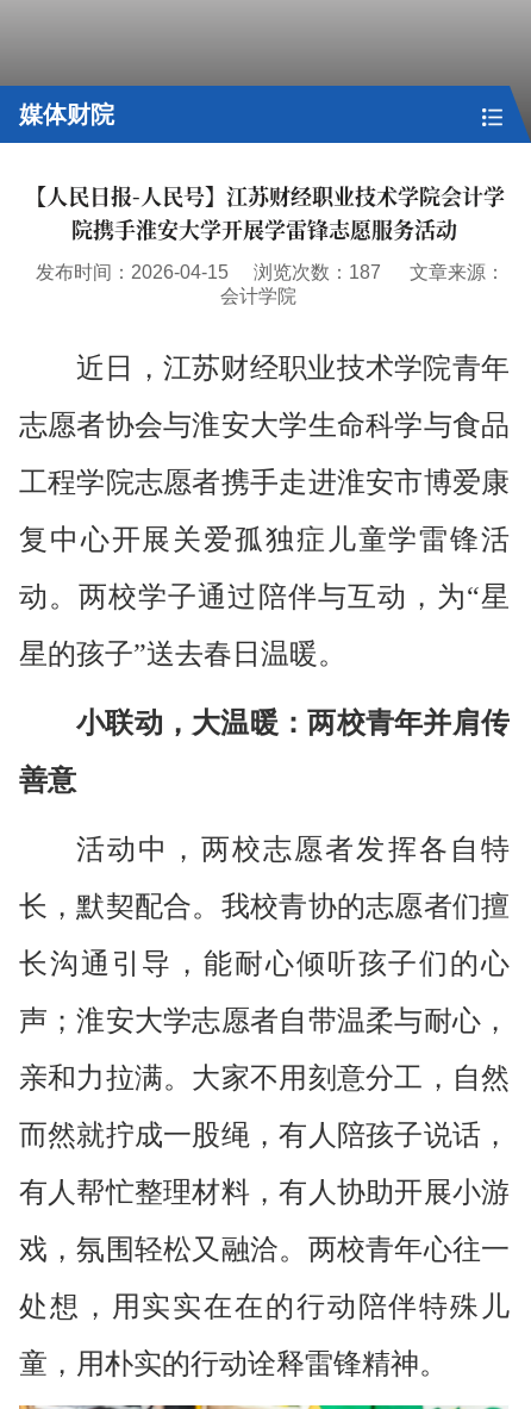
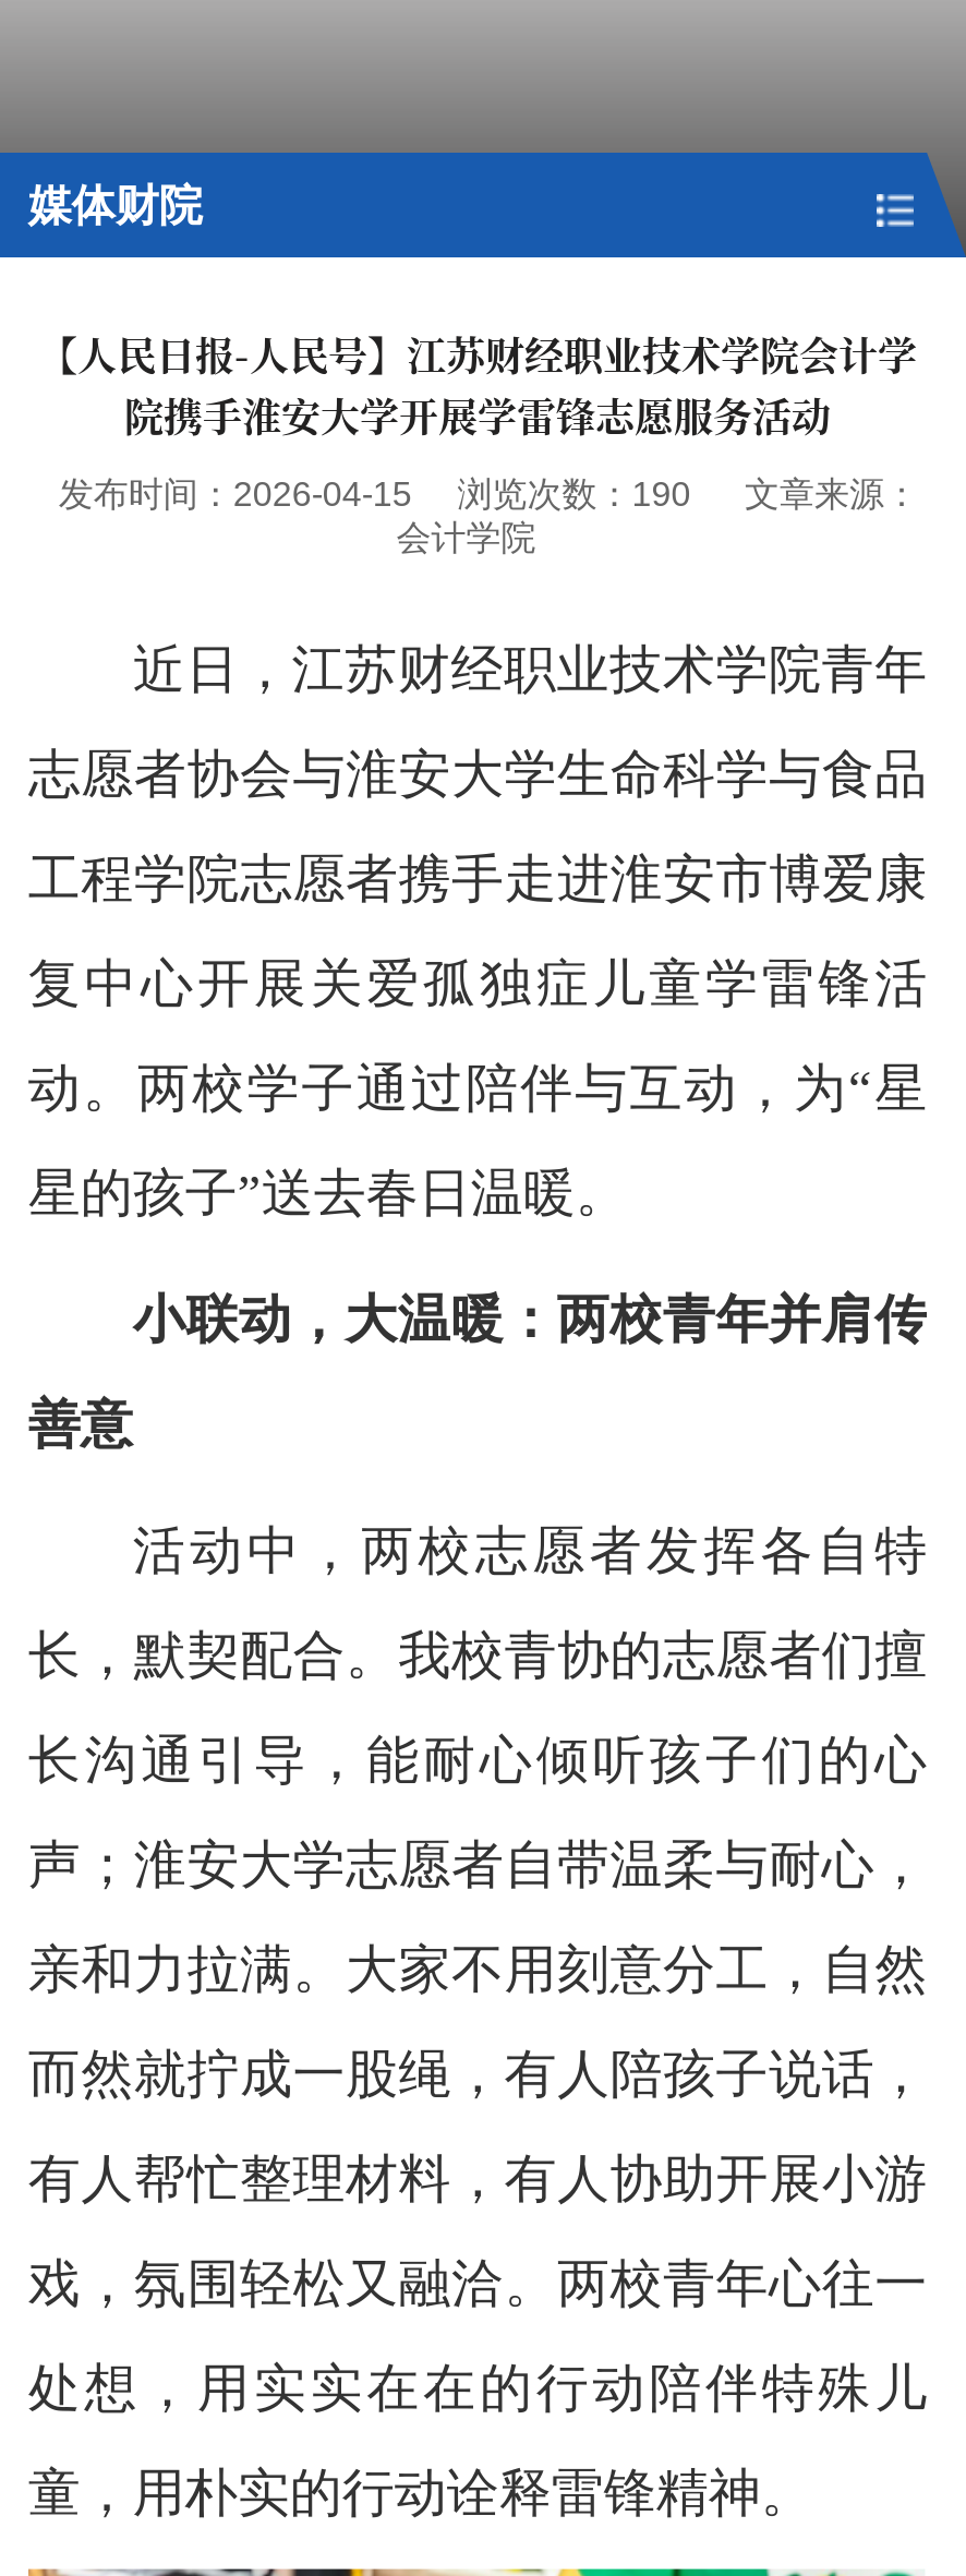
[36,262,505,282] 发布时间：2026-04-15 浏览次数：187 文章来源： -> [59,476,919,513] 发布时间：2026-04-15 浏览次数：190 文章来源：

